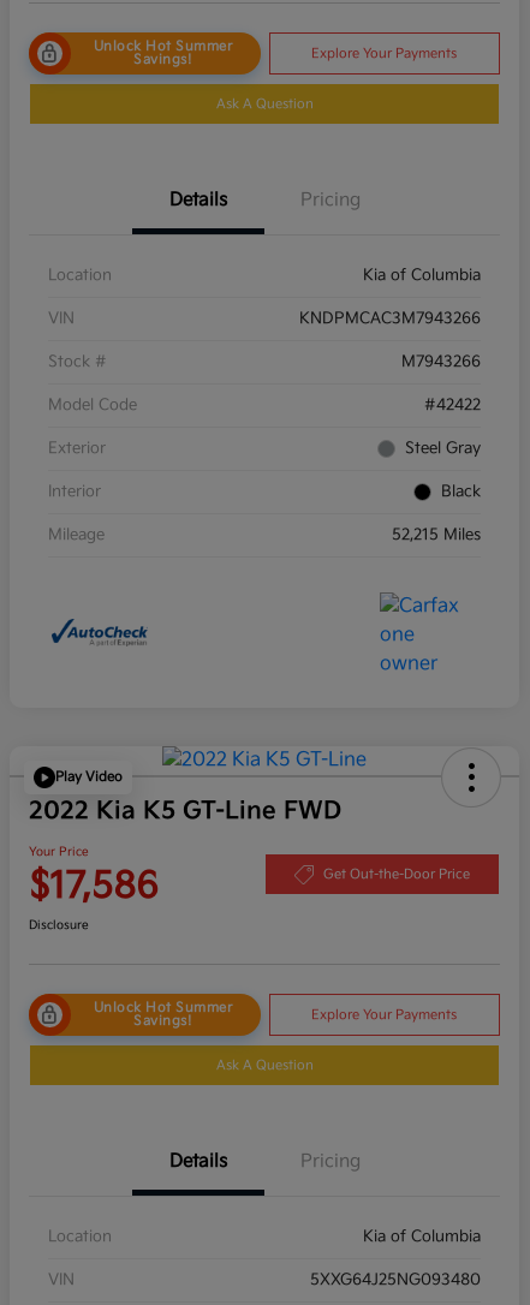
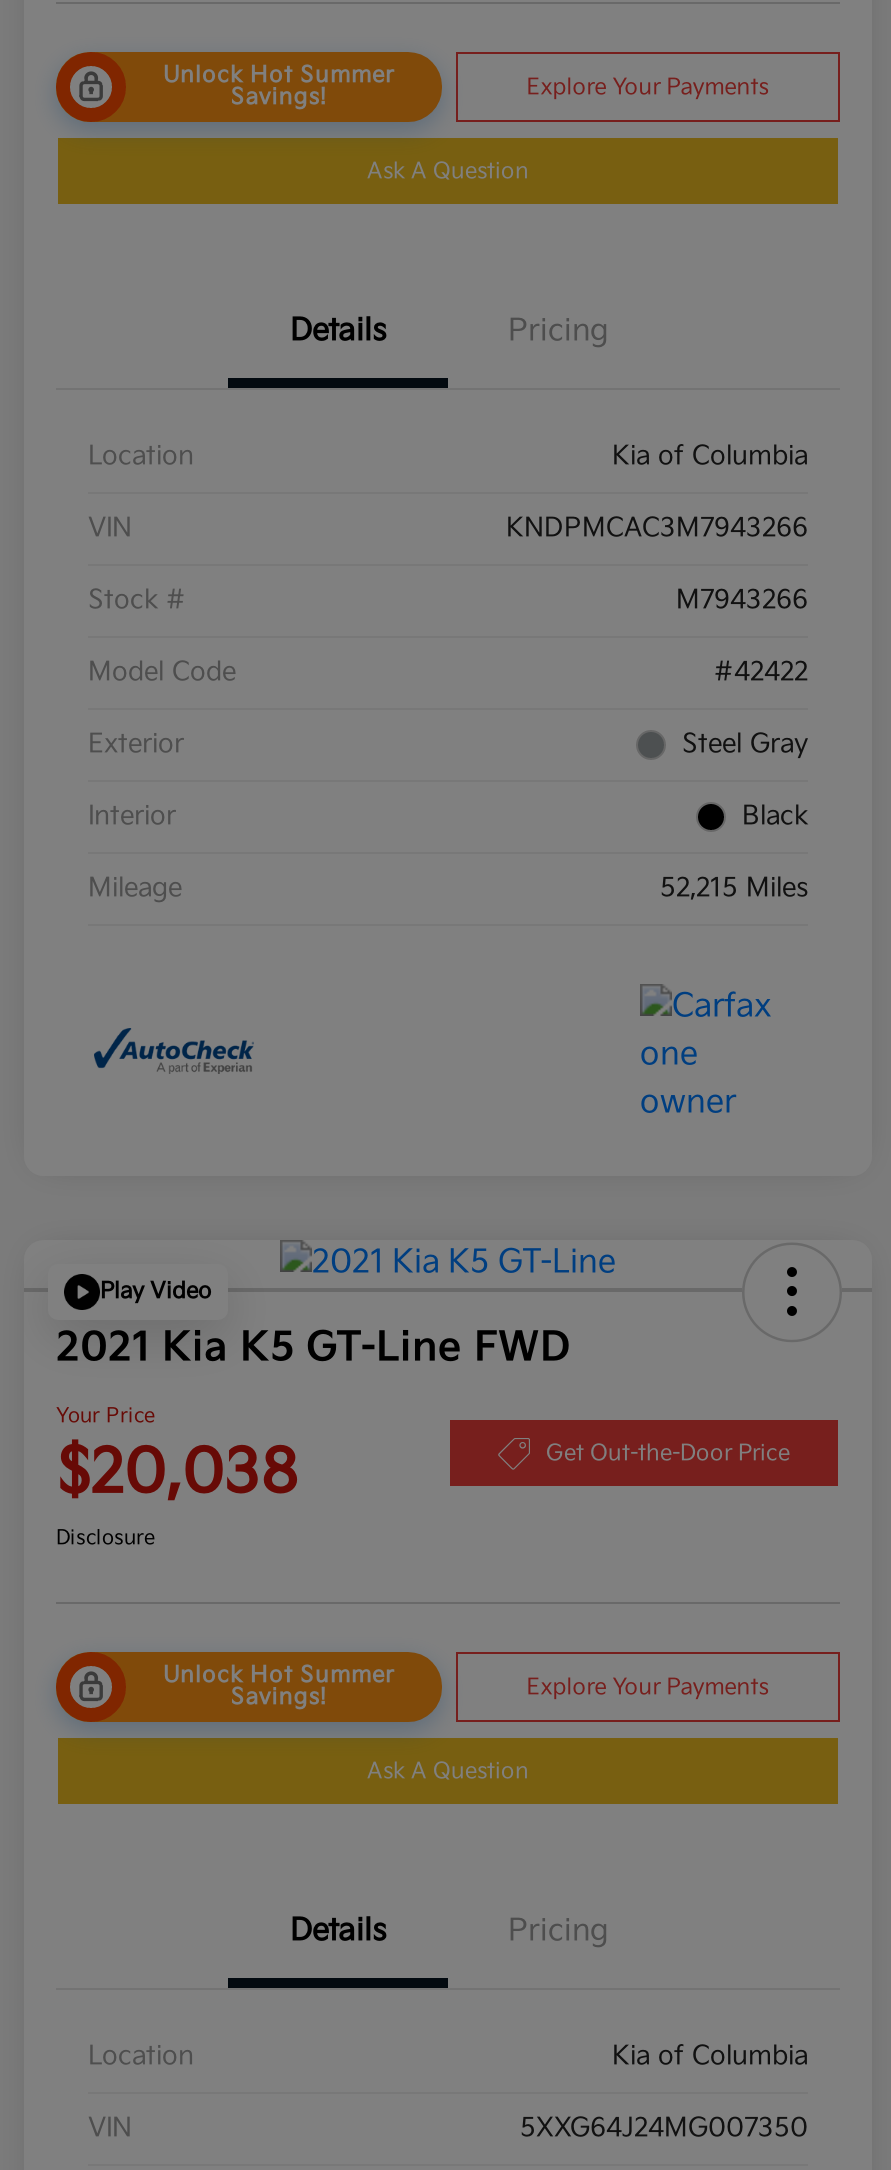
[29,796,341,825] 2022 Kia K5 GT-Line FWD -> [56,1324,570,1372] 2021 Kia K5 GT-Line FWD
[29,865,159,908] $17,586 -> [56,1438,298,1510] $20,038
[310,1270,481,1289] 5XXG64J25NG093480 -> [520,2112,808,2144] 5XXG64J24MG007350

